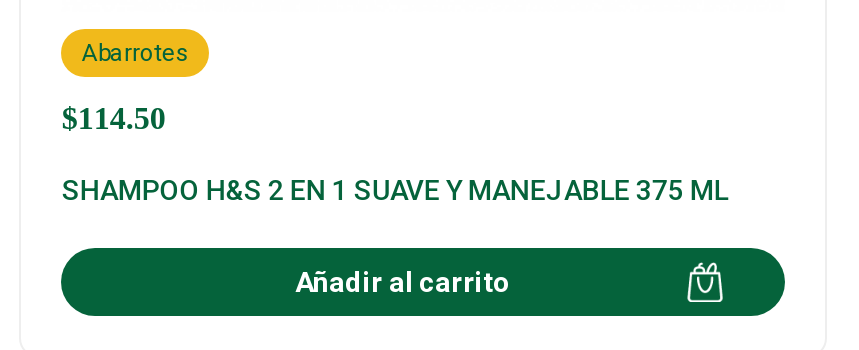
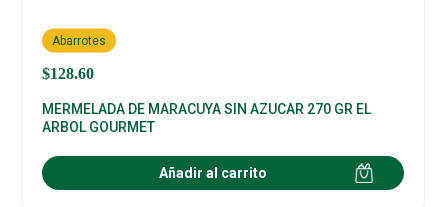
[62,101,166,135] $114.50 -> [42,64,94,81] $128.60
[62,174,728,206] SHAMPOO H&S 2 EN 1 SUAVE Y MANEJABLE 375 ML -> [42,101,371,135] MERMELADA DE MARACUYA SIN AZUCAR 270 GR EL | ARBOL GOURMET

